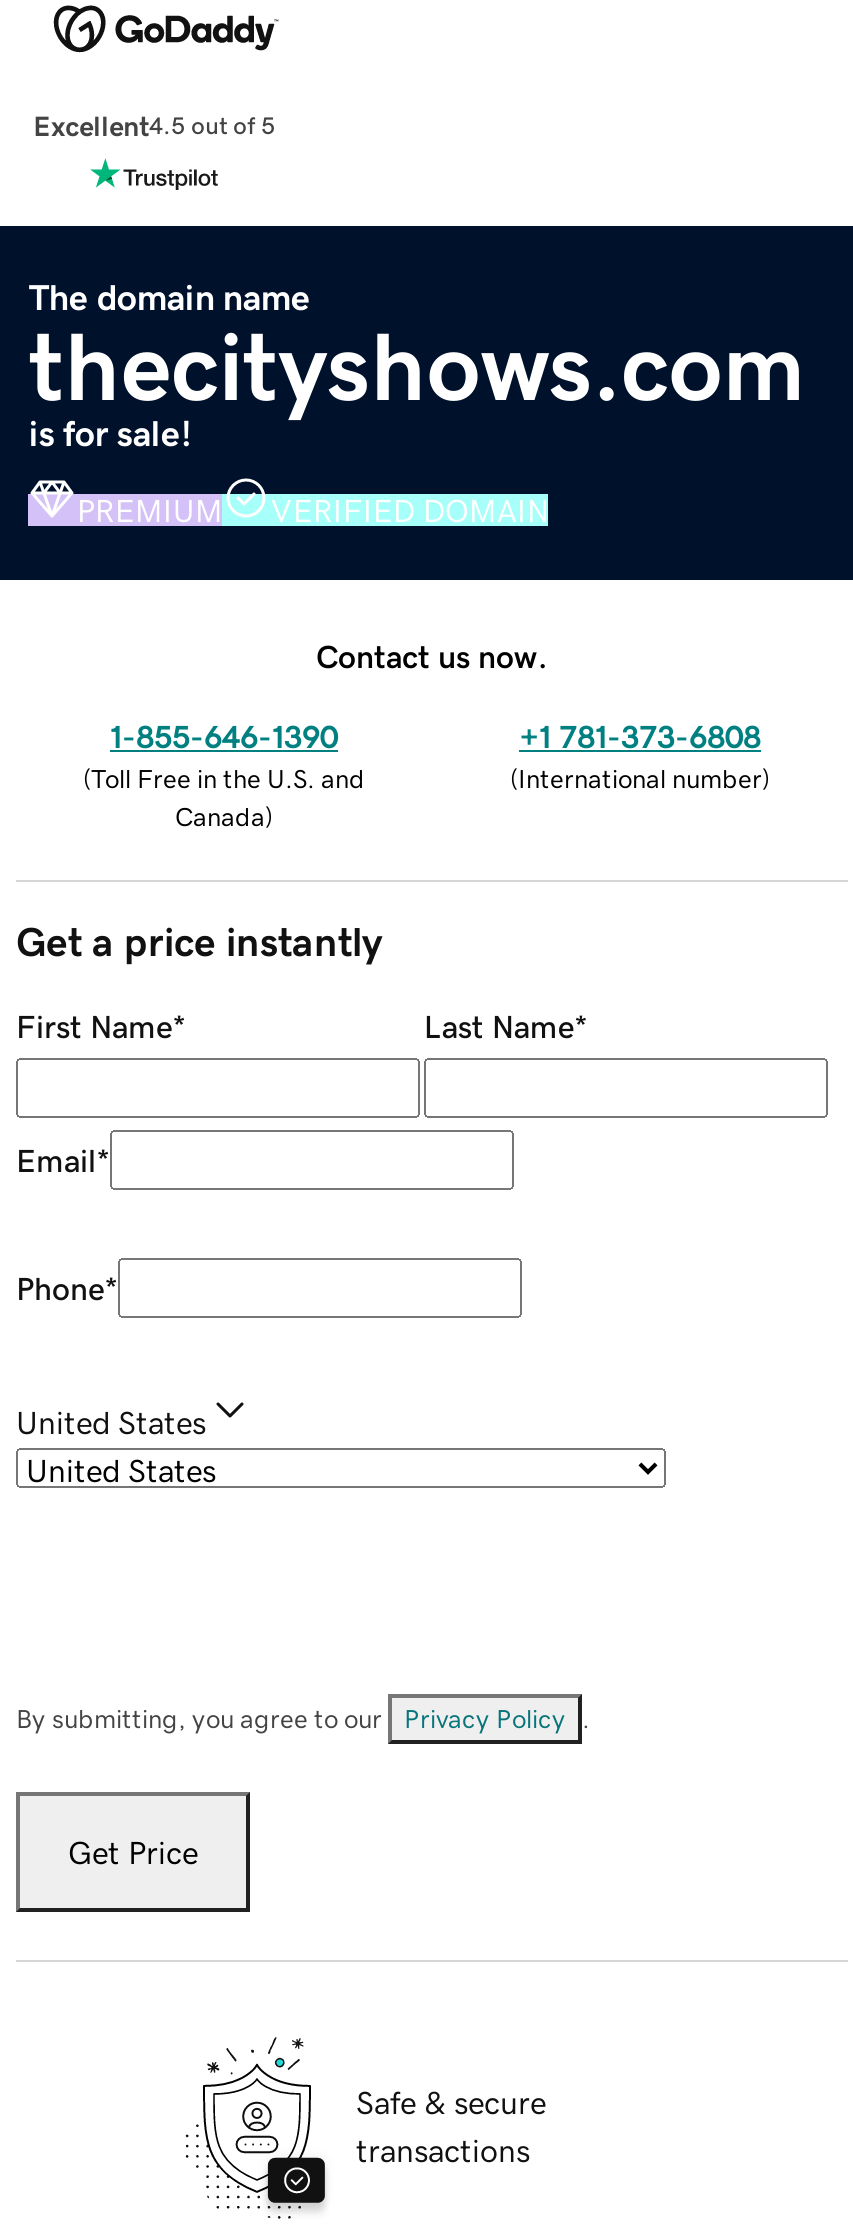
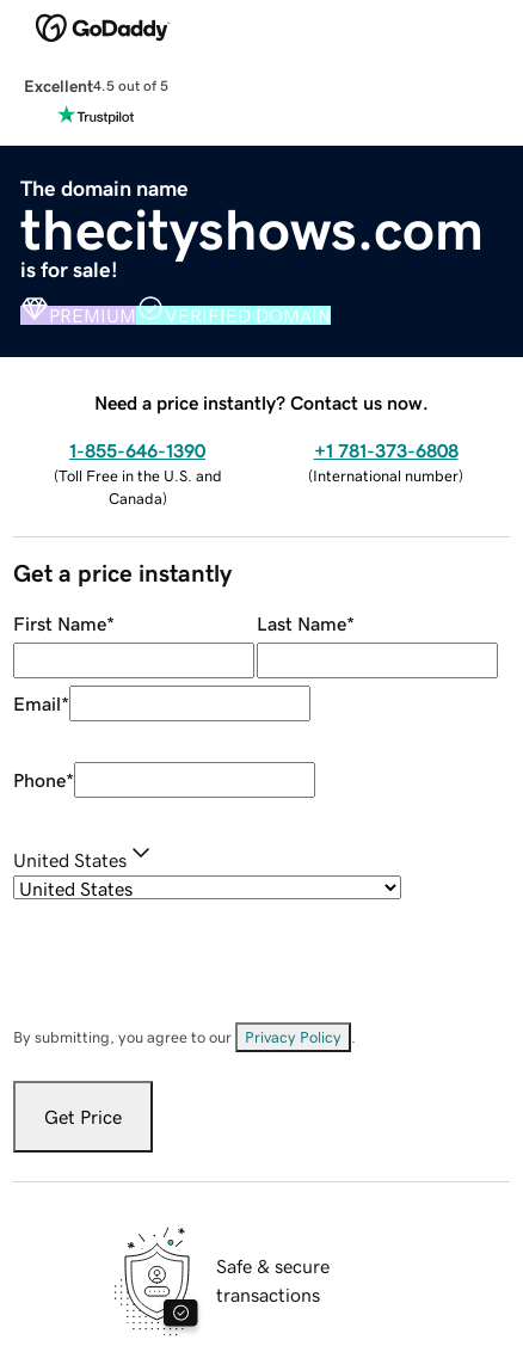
[316,639,548,671] Contact us now. -> [94,392,429,412] Need a price instantly? Contact us now.

